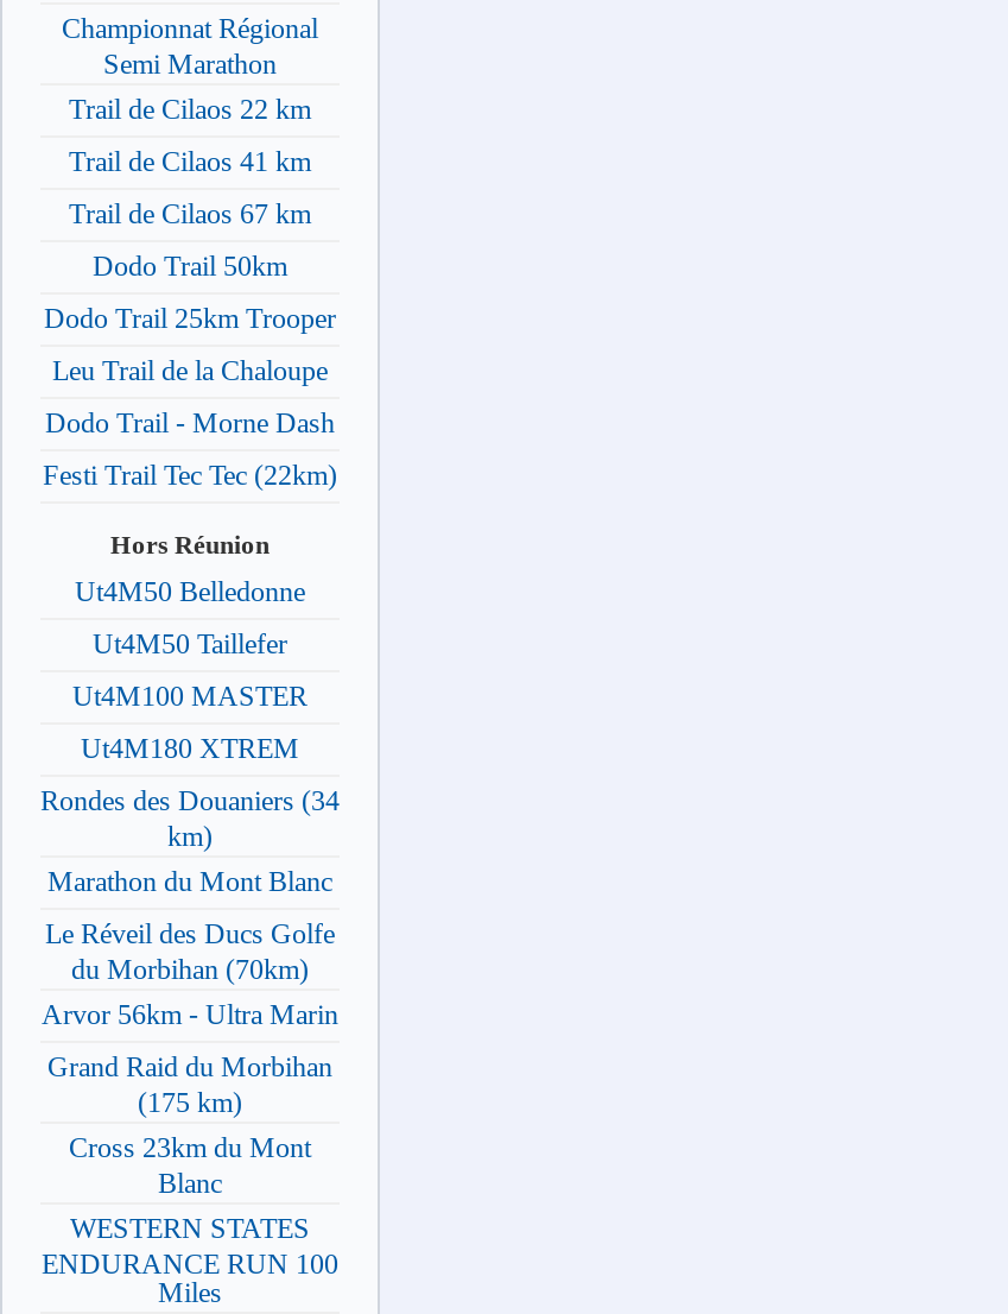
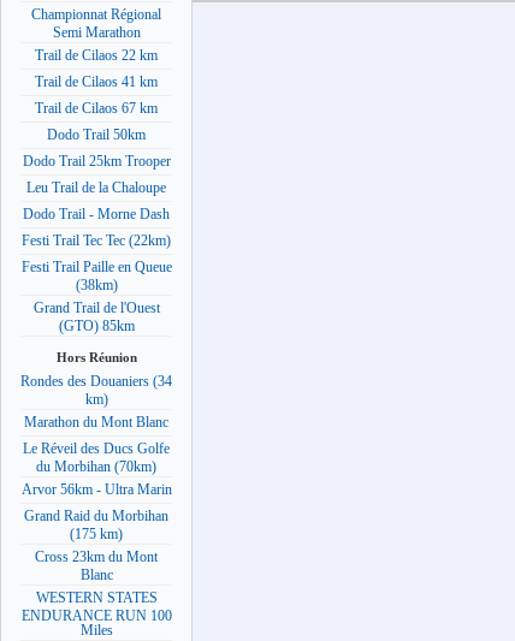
none -> [21,259,171,332] Festi Trail Paille en Queue | (38km) | Grand Trail de l'Ouest | (GTO) 85km
moved [110,530,270,559] -> [56,350,137,365]: Hors Réunion
[72,576,308,766] Ut4M50 Belledonne | Ut4M50 Taillefer | Ut4M100 MASTER | Ut4M180 XTREM -> none

